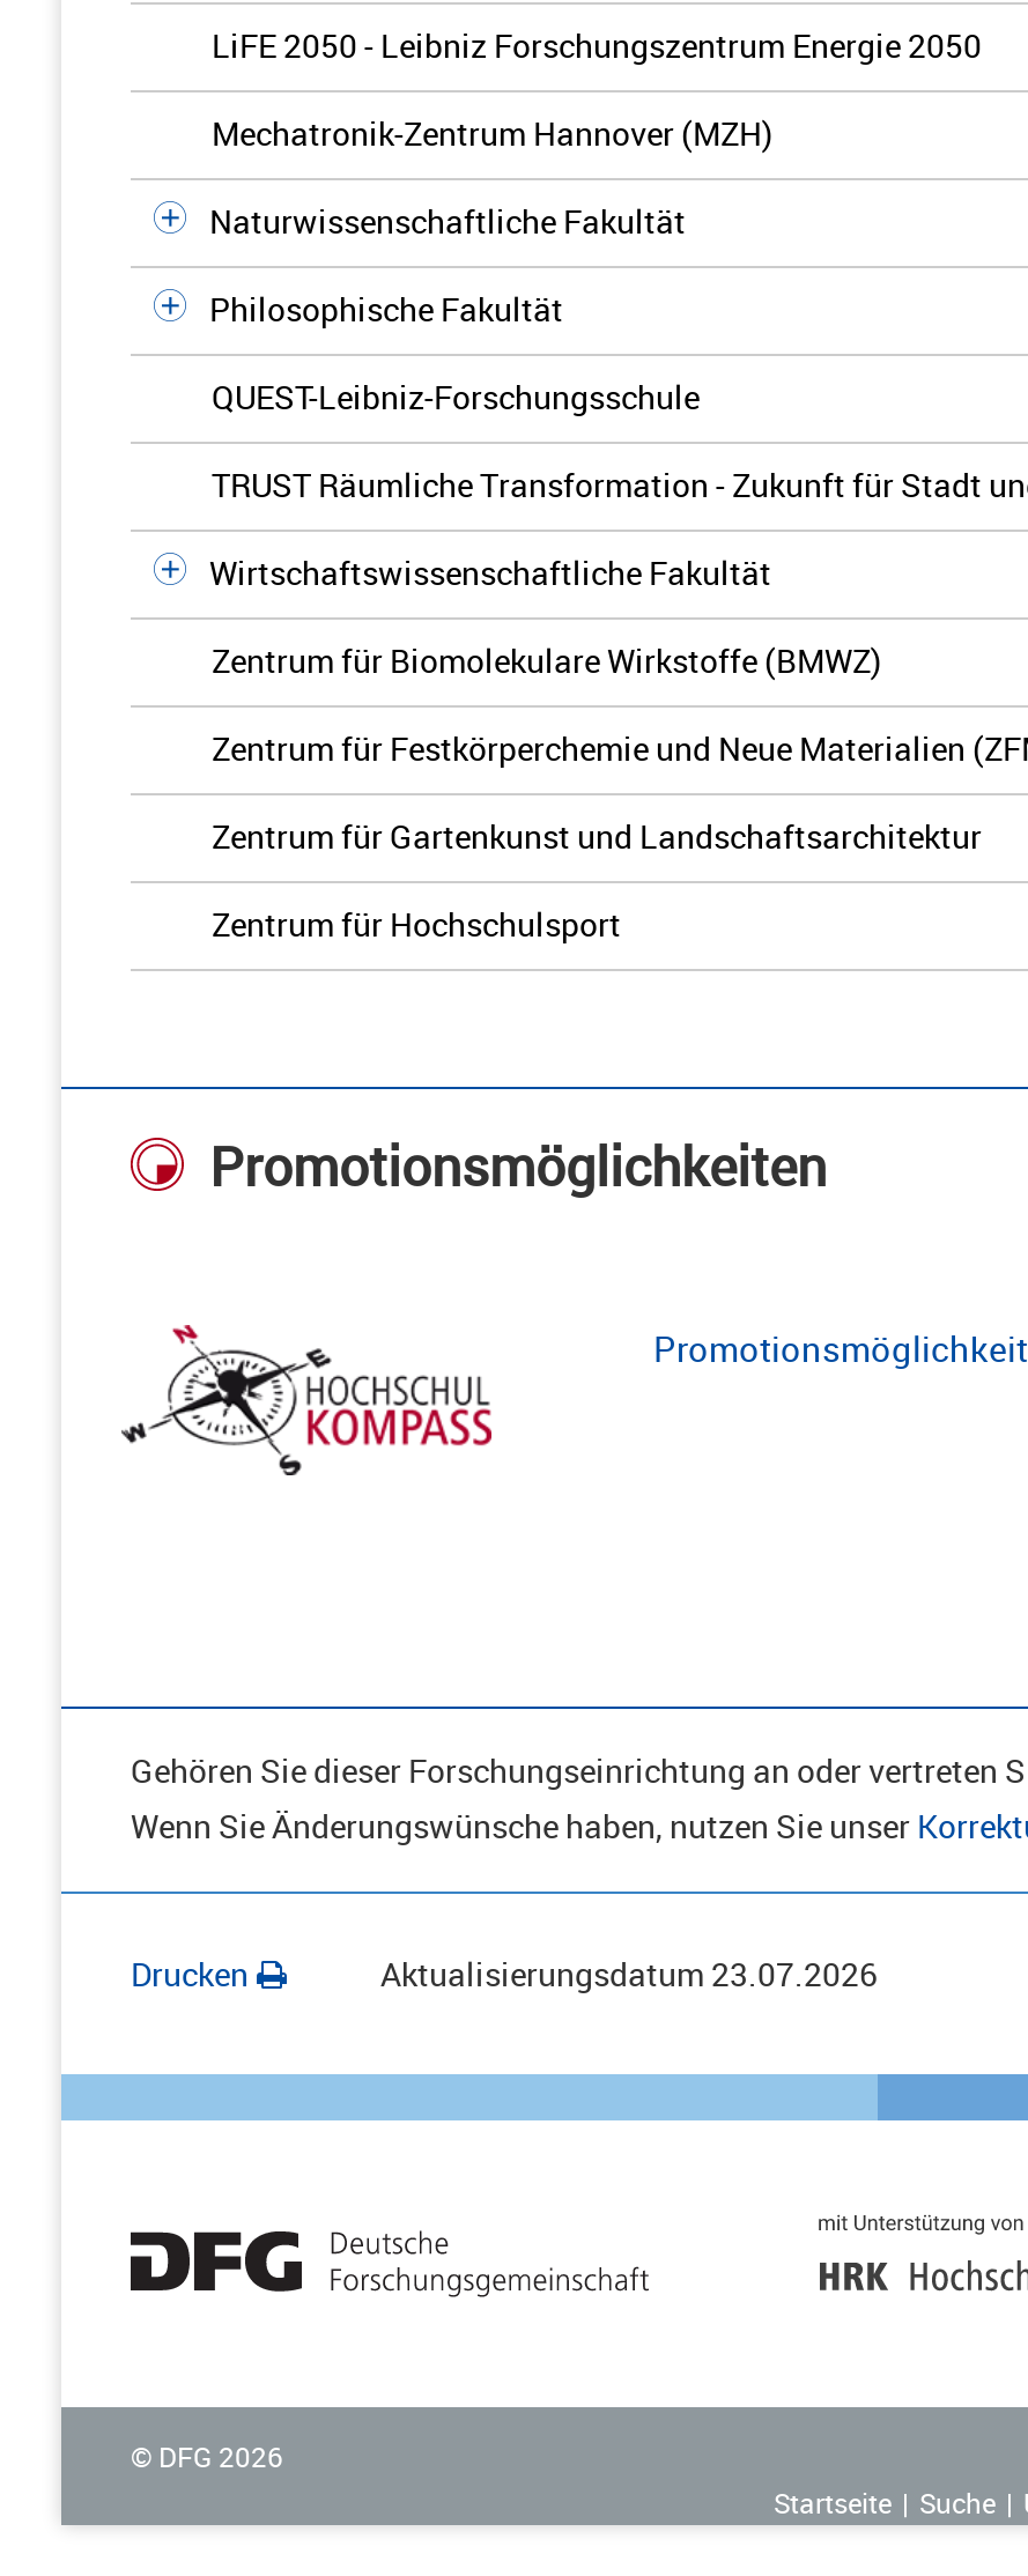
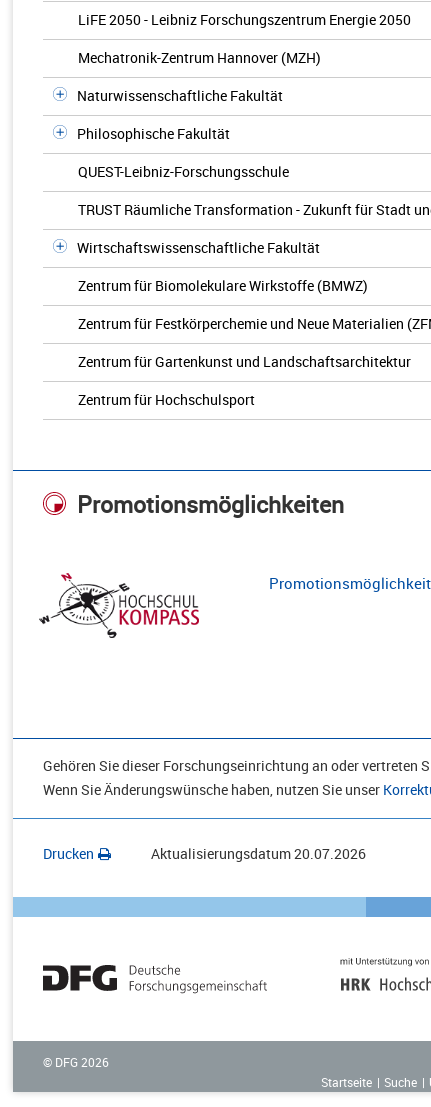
[380,1951,878,1995] Aktualisierungsdatum 23.07.2026 -> [151,844,366,863] Aktualisierungsdatum 20.07.2026

